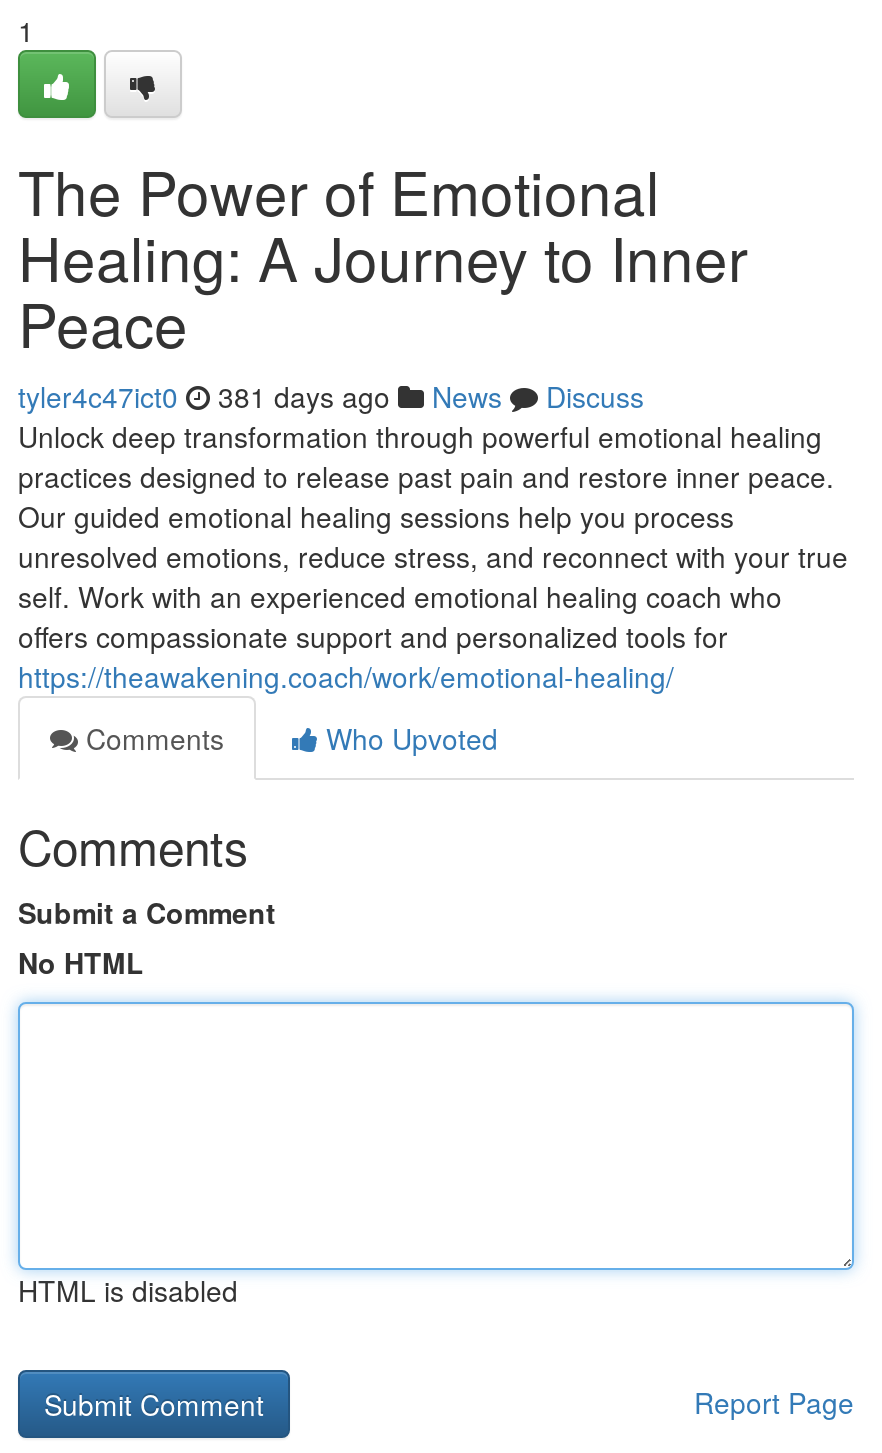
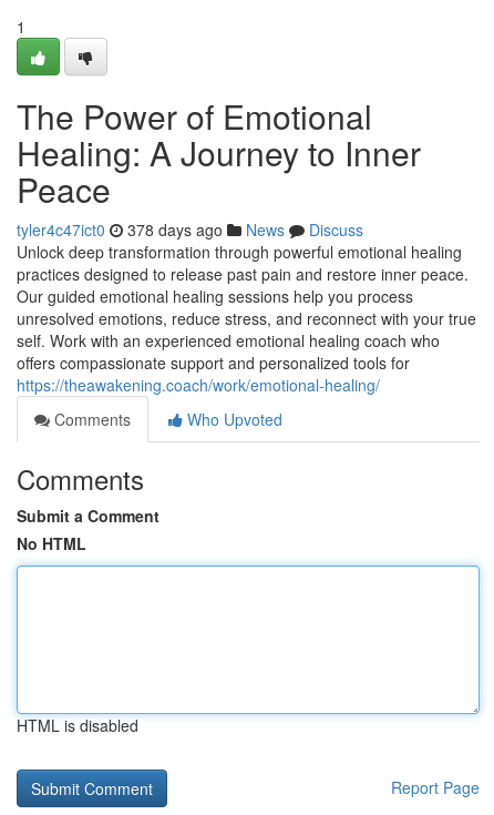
[18,376,644,416] tyler4c47ict0 381 days ago News Discuss -> [17,218,363,241] tyler4c47ict0 378 days ago News Discuss

